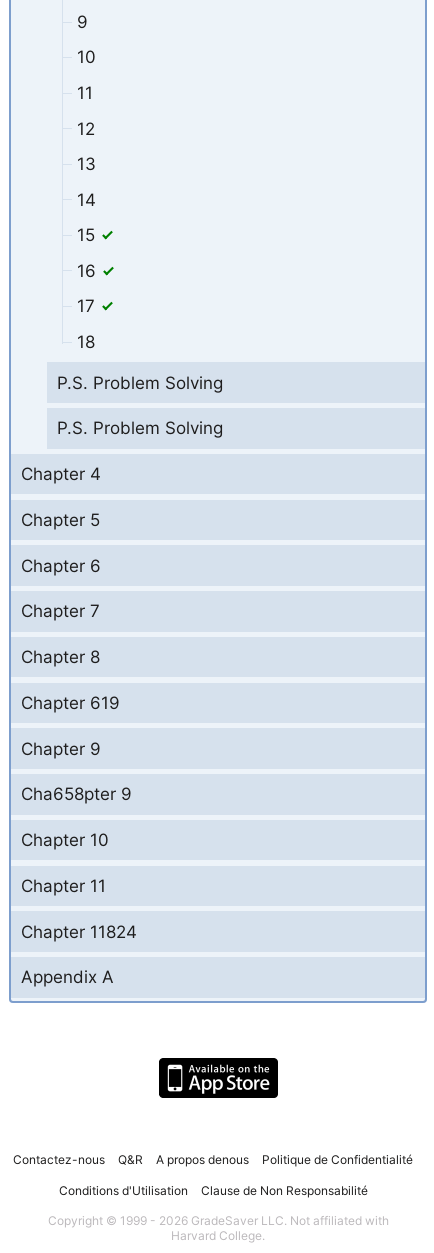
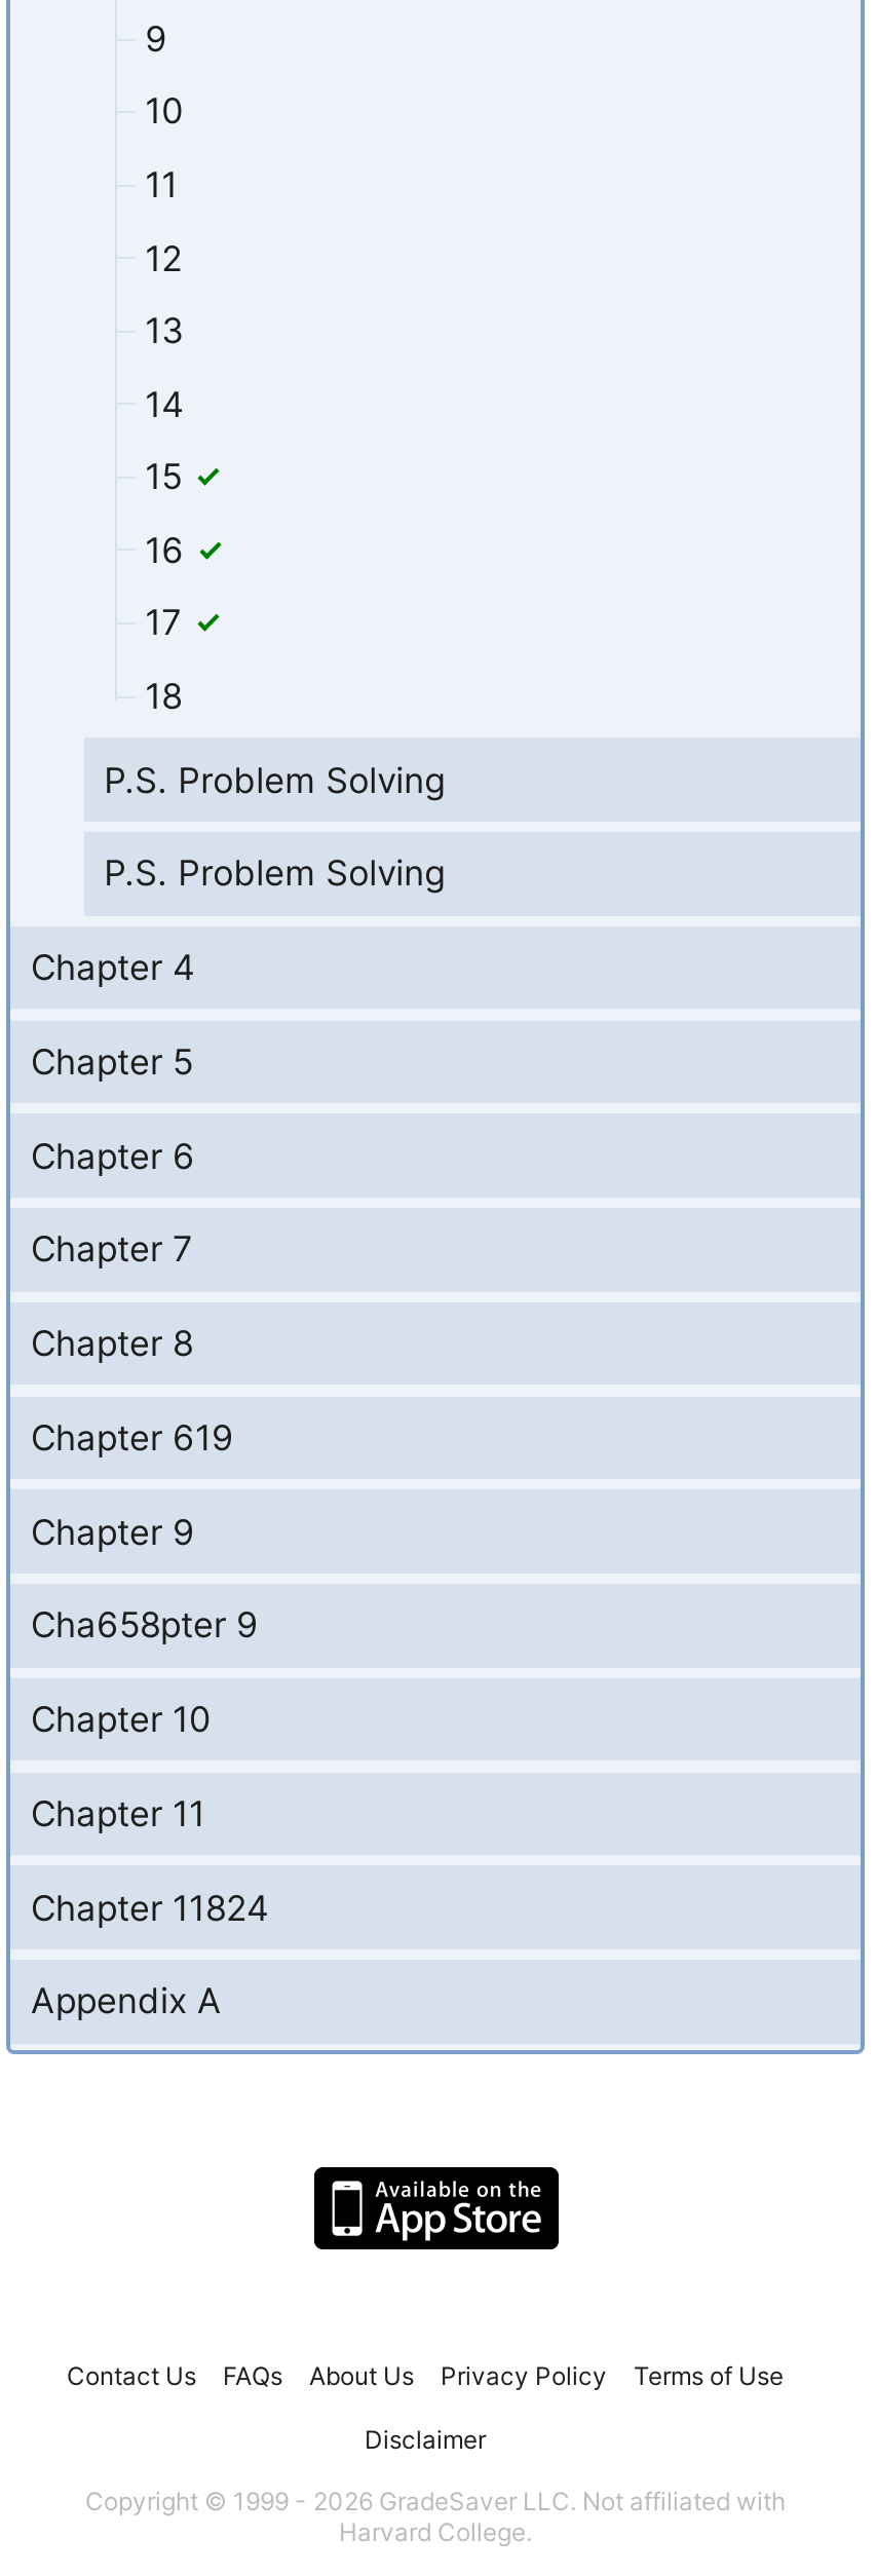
[13,1152,413,1167] Contactez-nous | Q&R | A propos denous | Politique de Confidentialité -> [67,2360,784,2391] Contact Us | FAQs | About Us | Privacy Policy | Terms of Use
[58,1183,367,1198] Conditions d'Utilisation | Clause de Non Responsabilité -> [365,2424,486,2454] Disclaimer

